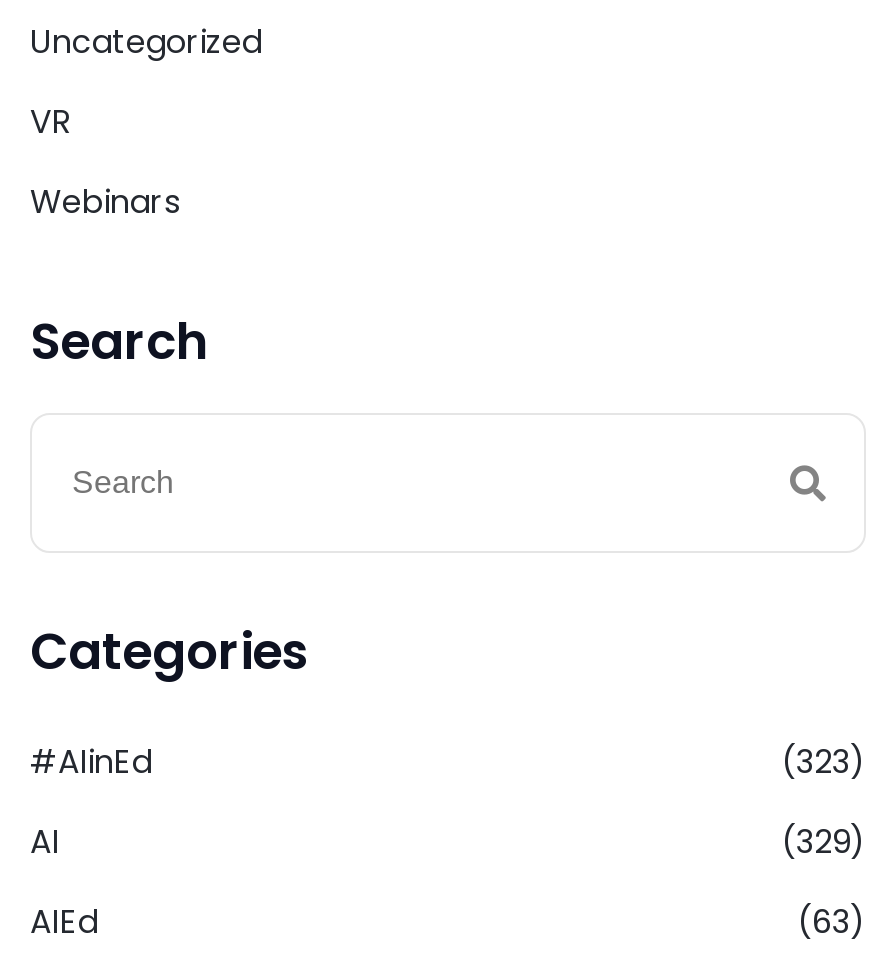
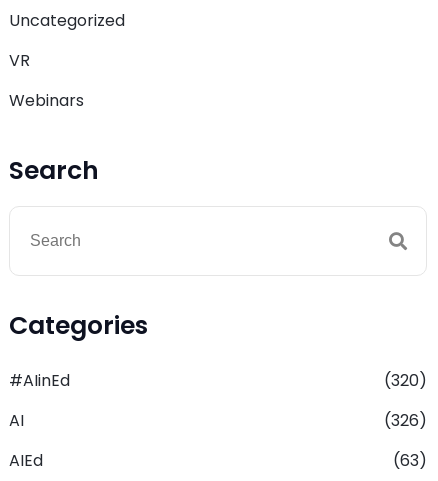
[782,739,866,785] (323) -> [384,369,427,392] (320)
[782,819,866,865] (329) -> [384,409,427,432] (326)

